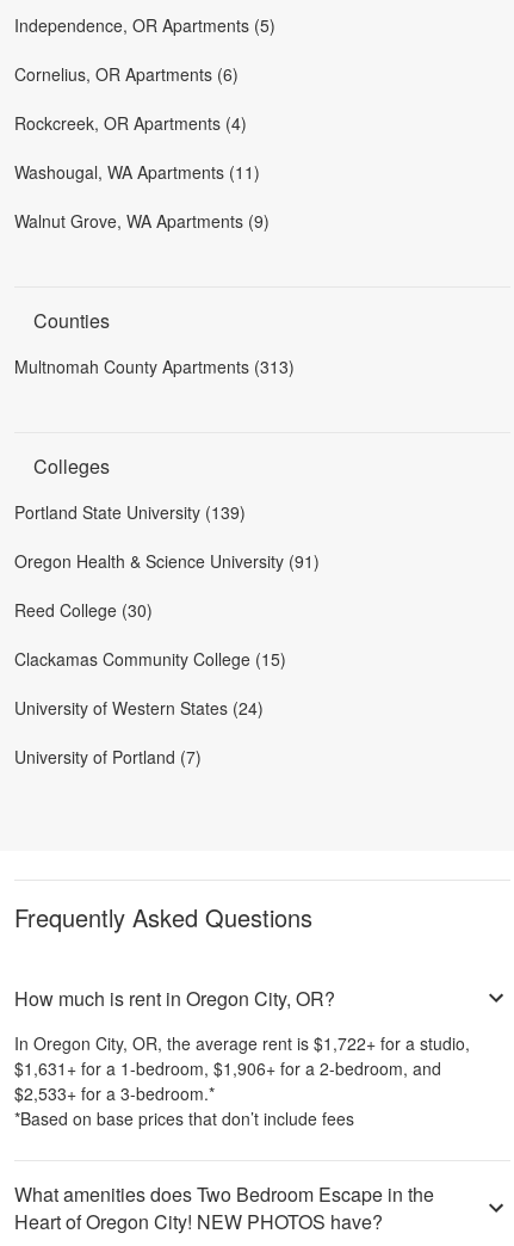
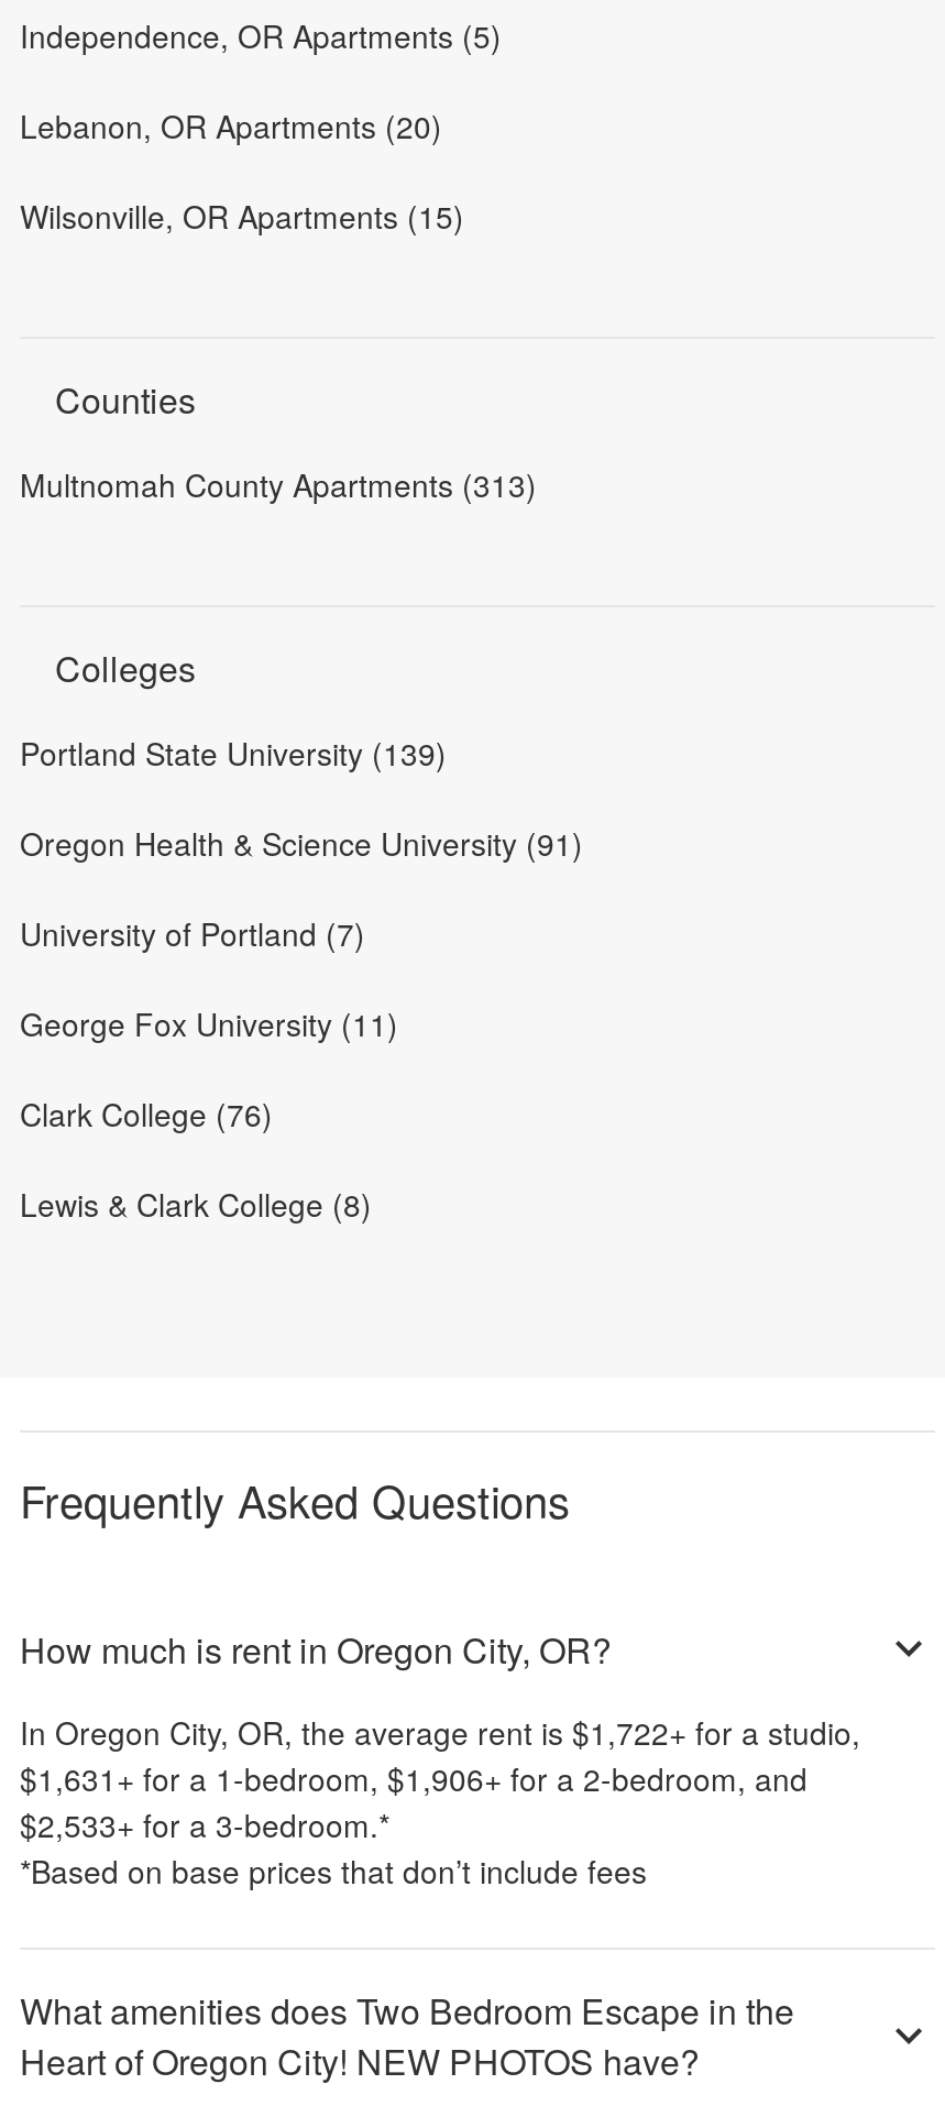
[14,62,270,233] Cornelius, OR Apartments (6) | Rockcreek, OR Apartments (4) | Washougal, WA Apartments (11) | Walnut Grove, WA Apartments (9) -> [20,104,464,238] Lebanon, OR Apartments (20) | Wilsonville, OR Apartments (15)
[14,598,286,720] Reed College (30) | Clackamas Community College (15) | University of Western States (24) -> none
moved [14,745,202,769] -> [20,911,365,956]: University of Portland (7)
none -> [20,1002,398,1226] George Fox University (11) | Clark College (76) | Lewis & Clark College (8)

